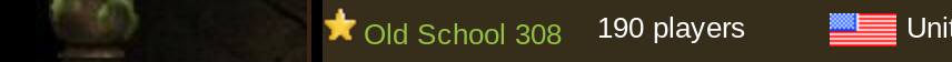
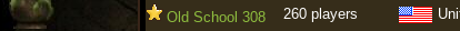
[364,11,746,51] Old School 308 190 players -> [166,6,357,25] Old School 308 260 players

